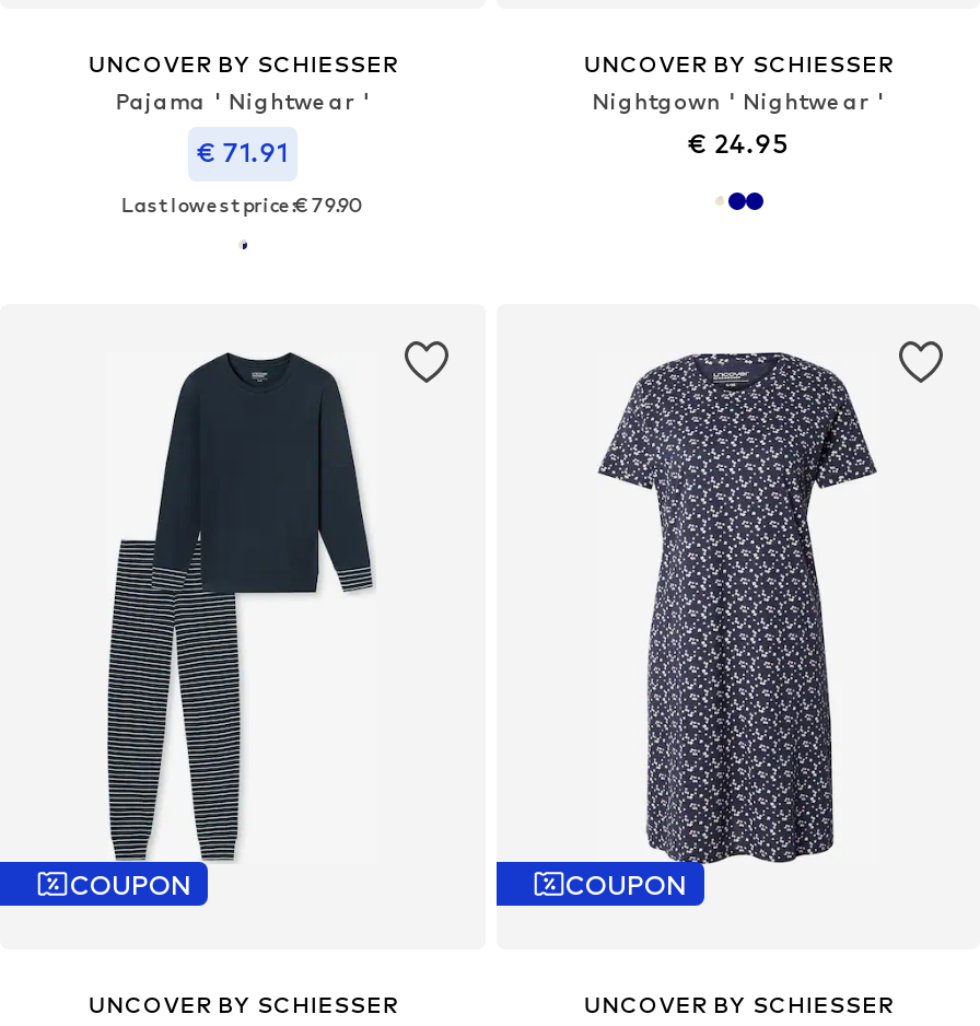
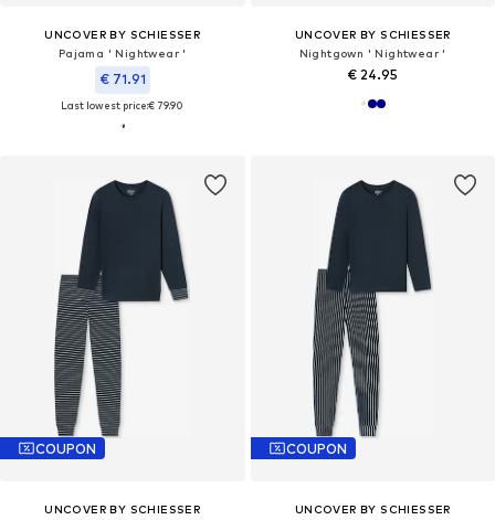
[597,350,879,866] [image] -> [303,180,442,439] [image]

